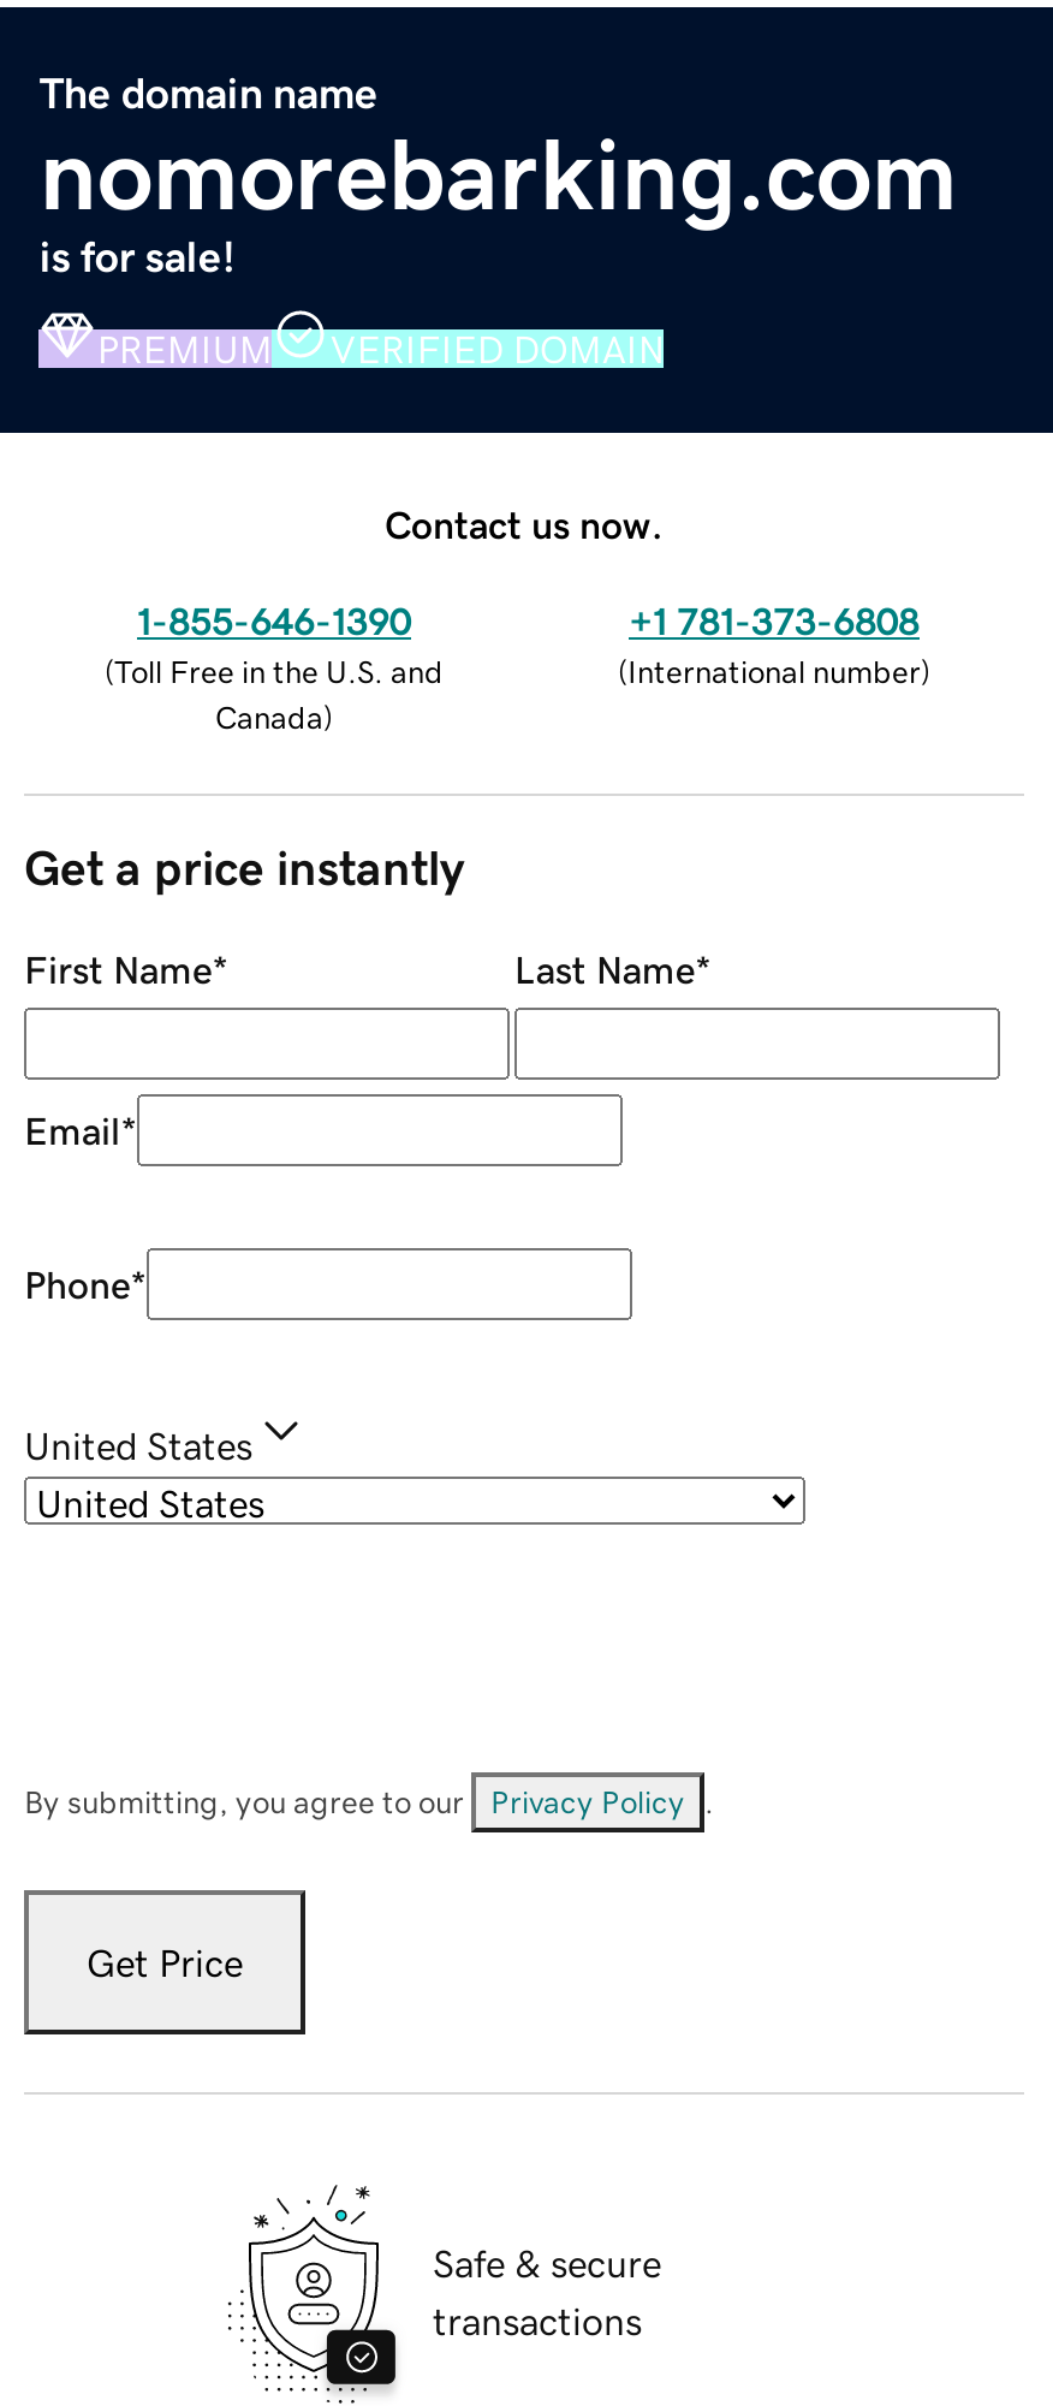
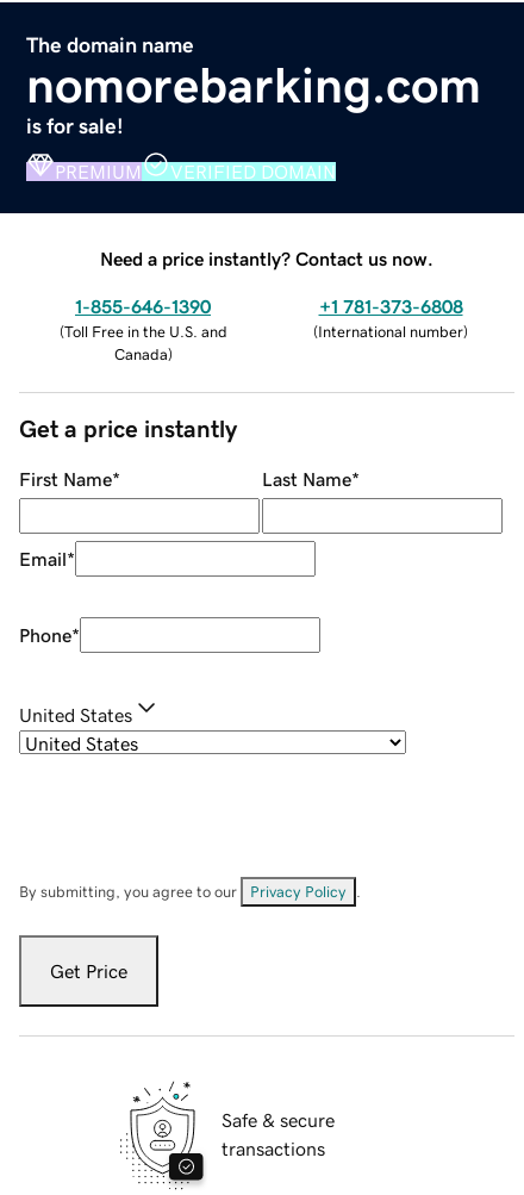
[385,504,664,543] Contact us now. -> [100,249,433,268] Need a price instantly? Contact us now.

